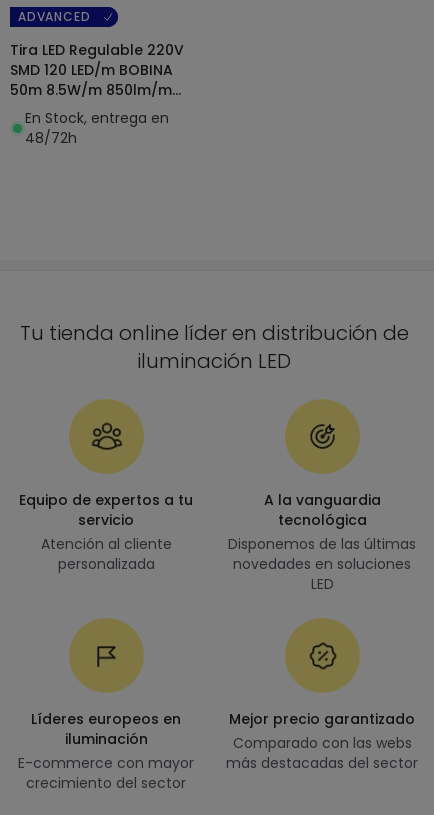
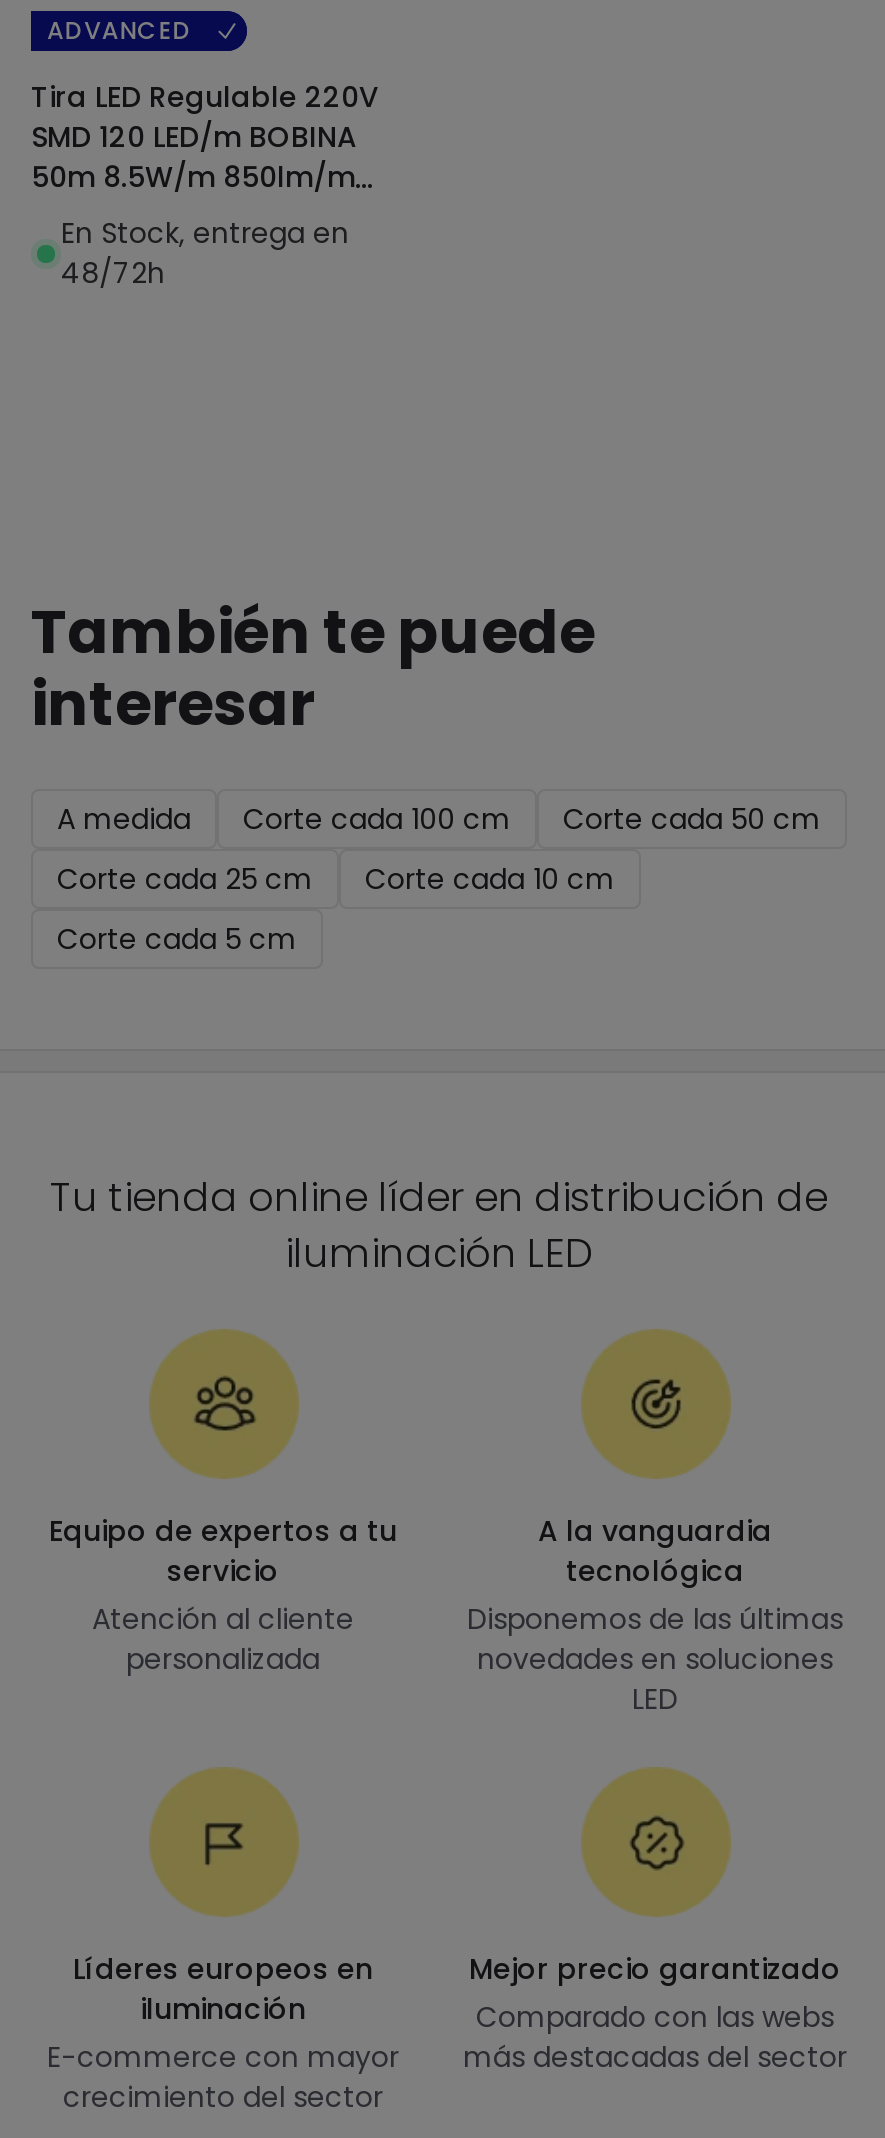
none -> [31,592,821,960] También te puede | interesar | A medida | Corte cada 100 cm | Corte cada 50 cm | Corte cada 25 cm | Corte cada 10 cm | Corte cada 5 cm

